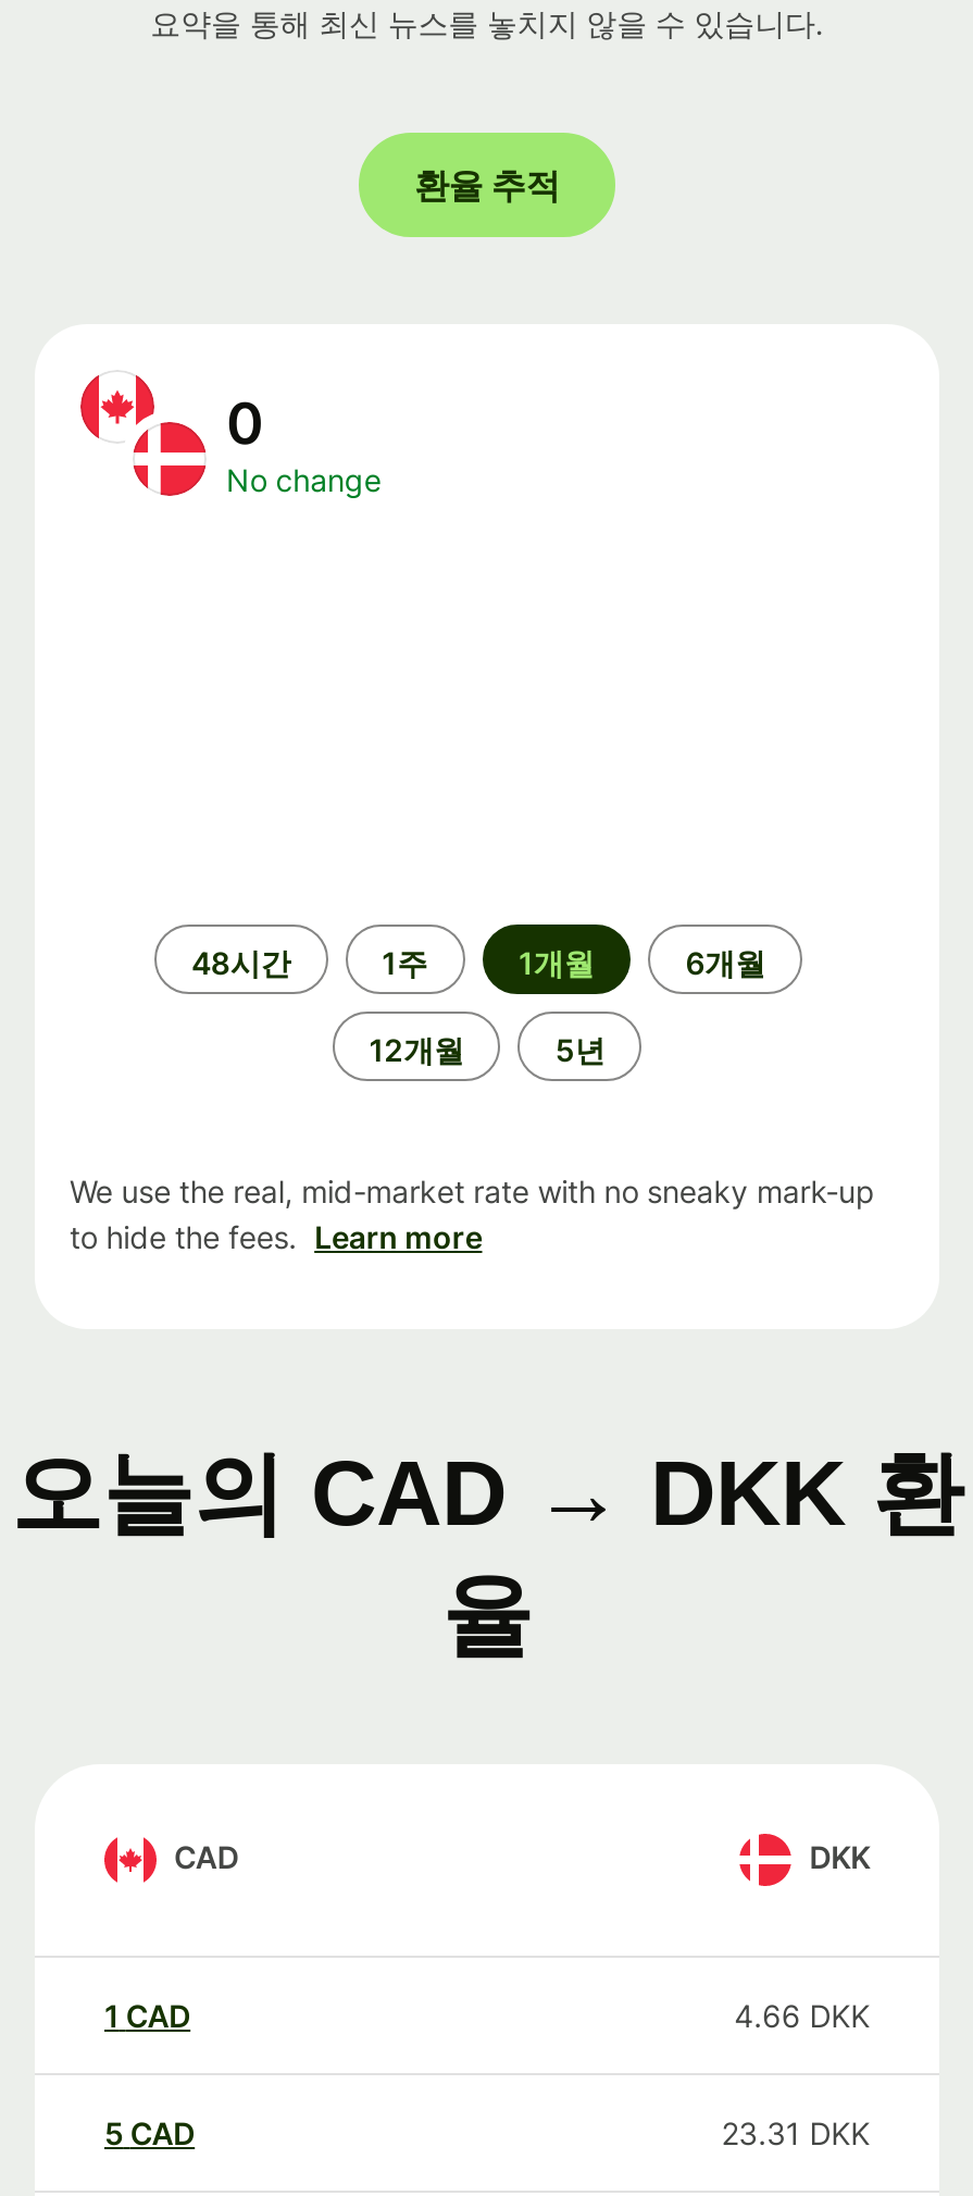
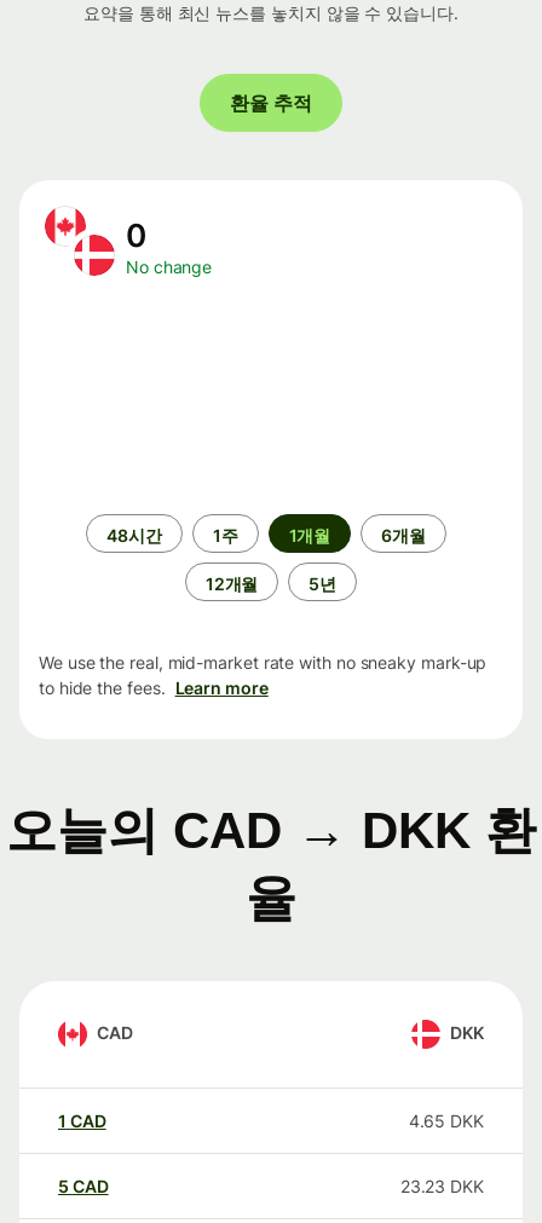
[734,1997,870,2034] 4.66 DKK -> [409,1111,484,1131] 4.65 DKK
[721,2115,870,2152] 23.31 DKK -> [400,1176,484,1197] 23.23 DKK

